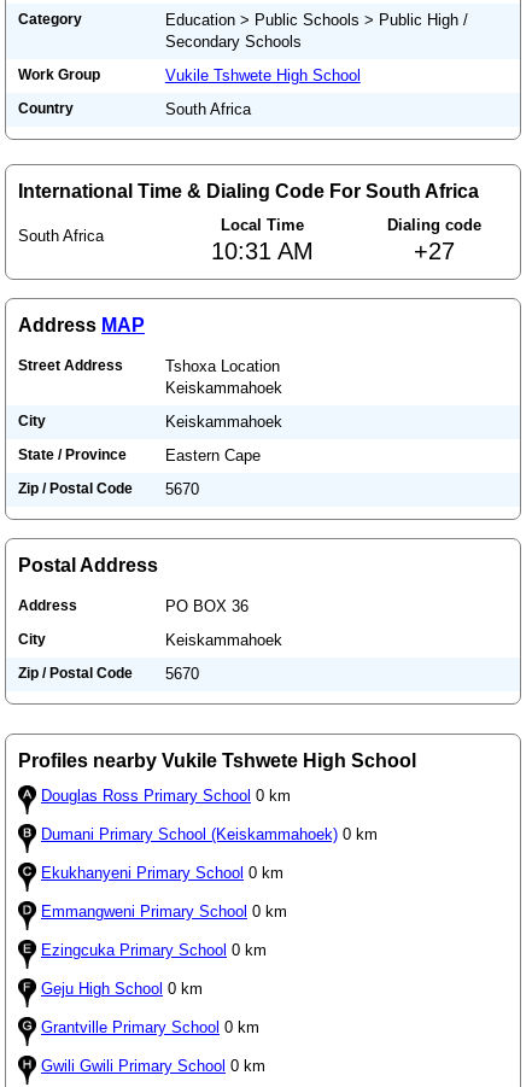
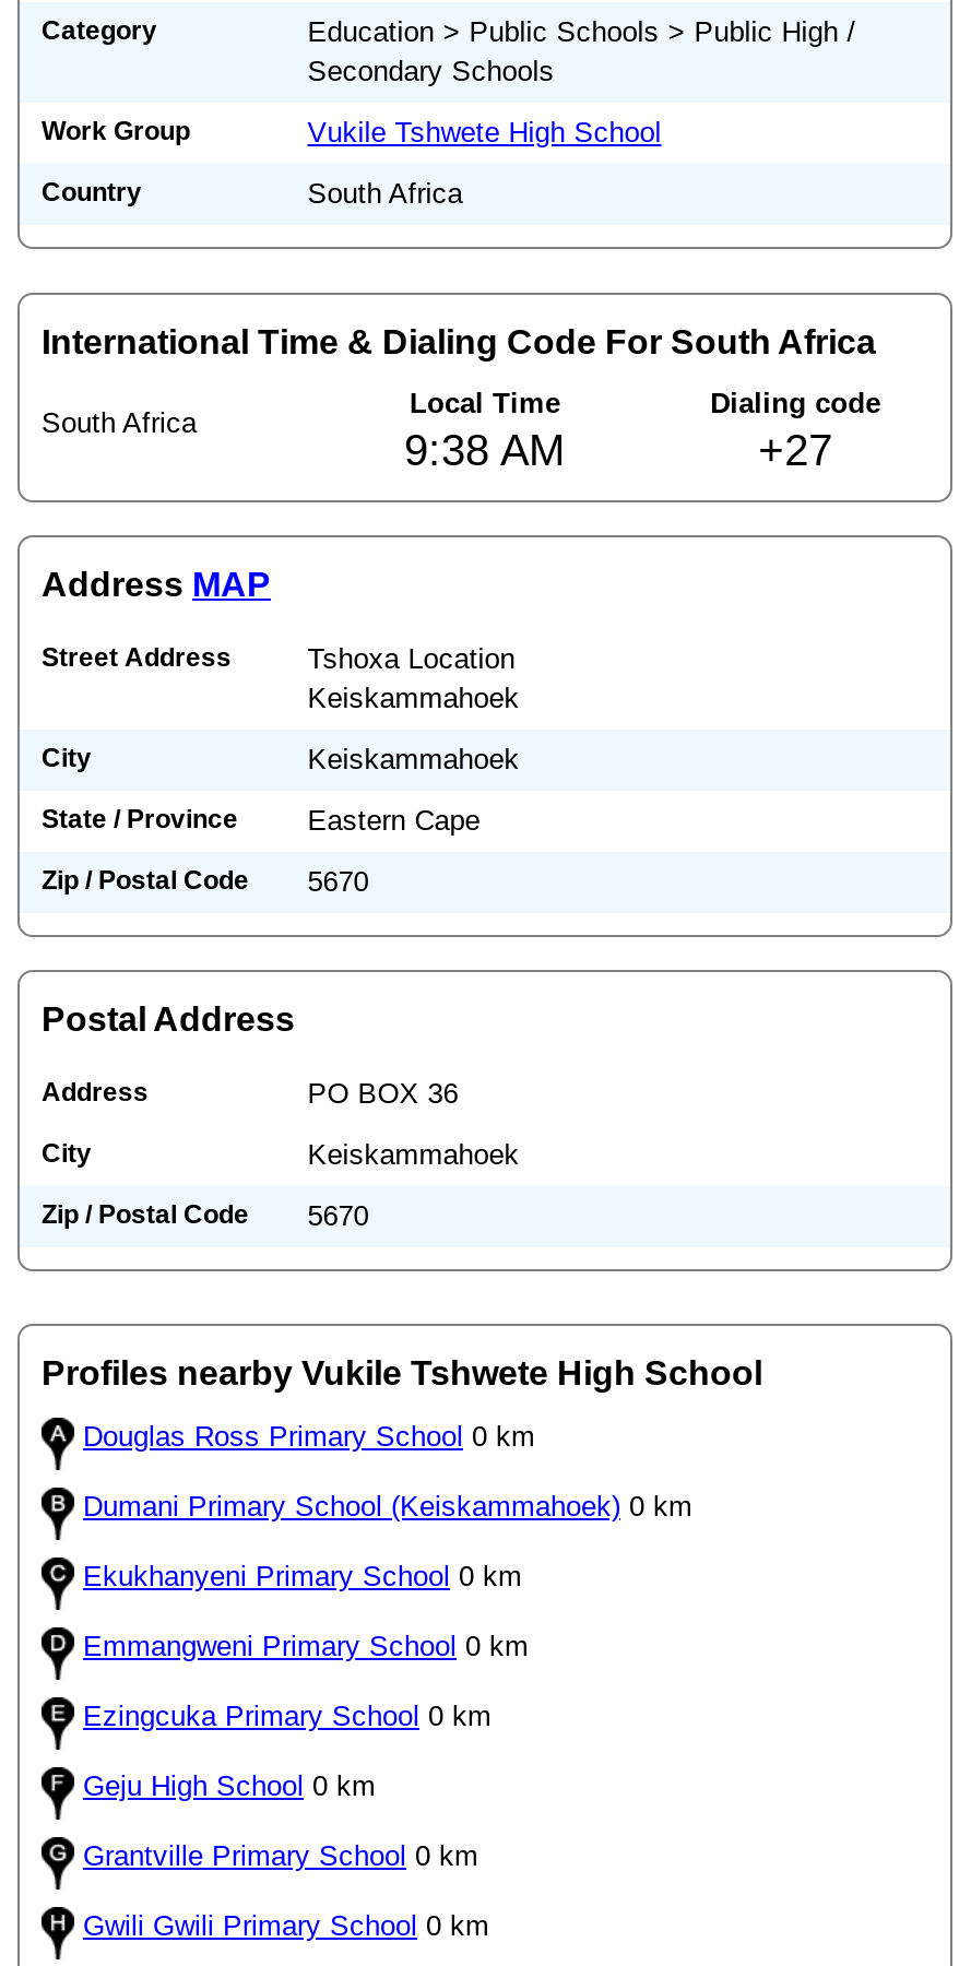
[212,238,314,264] 10:31 AM -> [404,426,566,474] 9:38 AM

